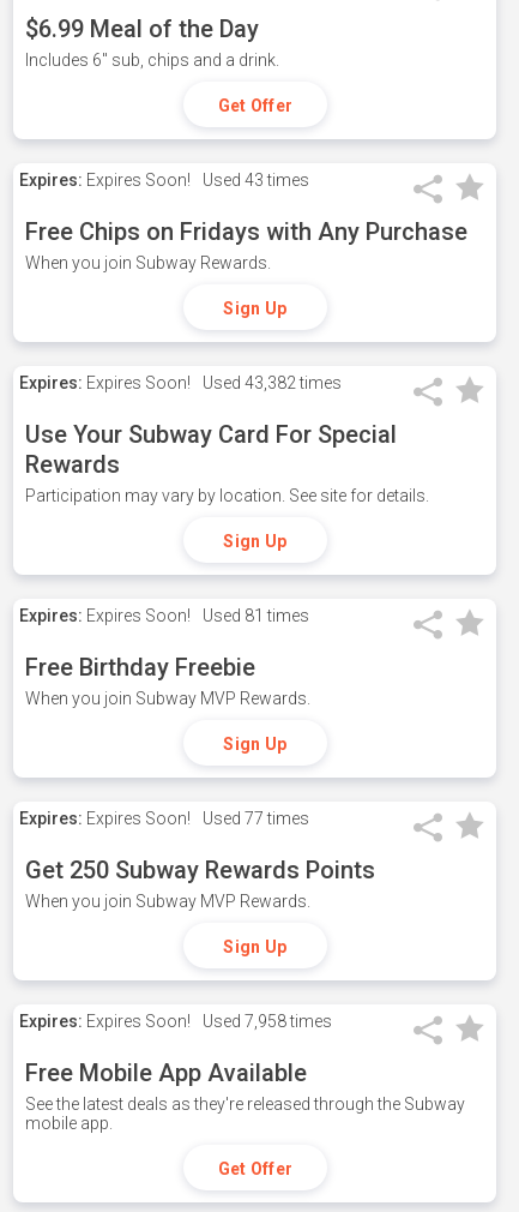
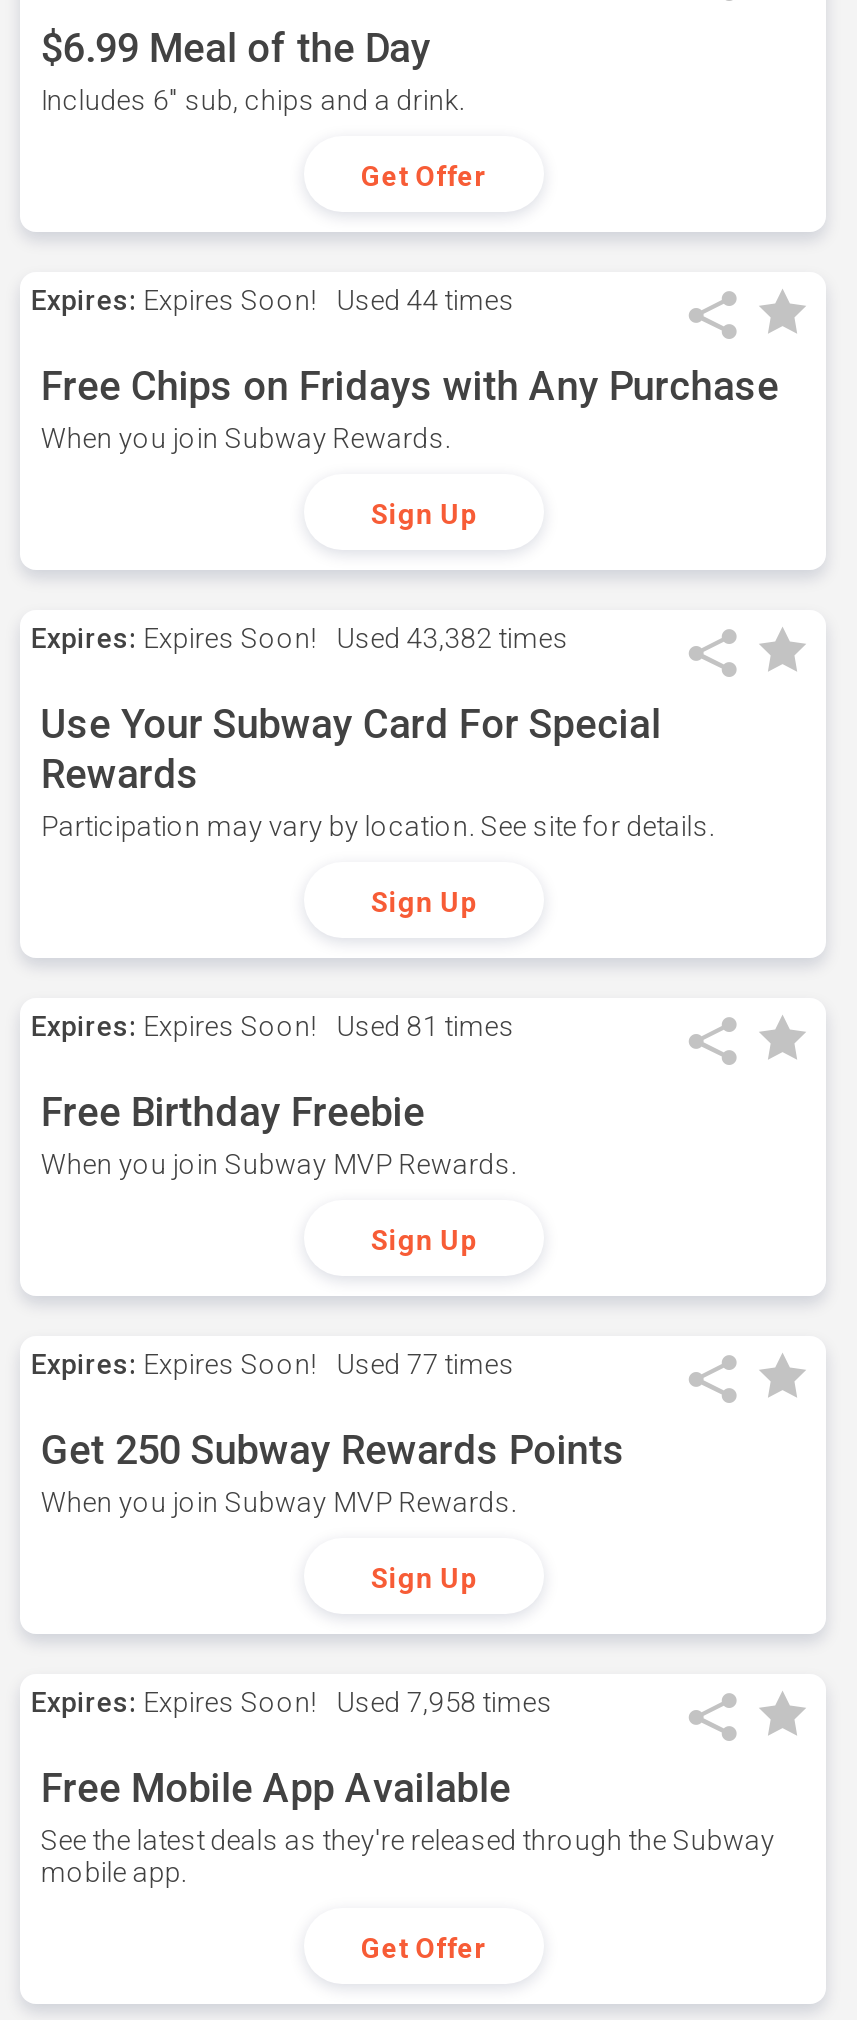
[20,170,310,190] Expires: Expires Soon! Used 43 times -> [31,284,515,316] Expires: Expires Soon! Used 44 times

